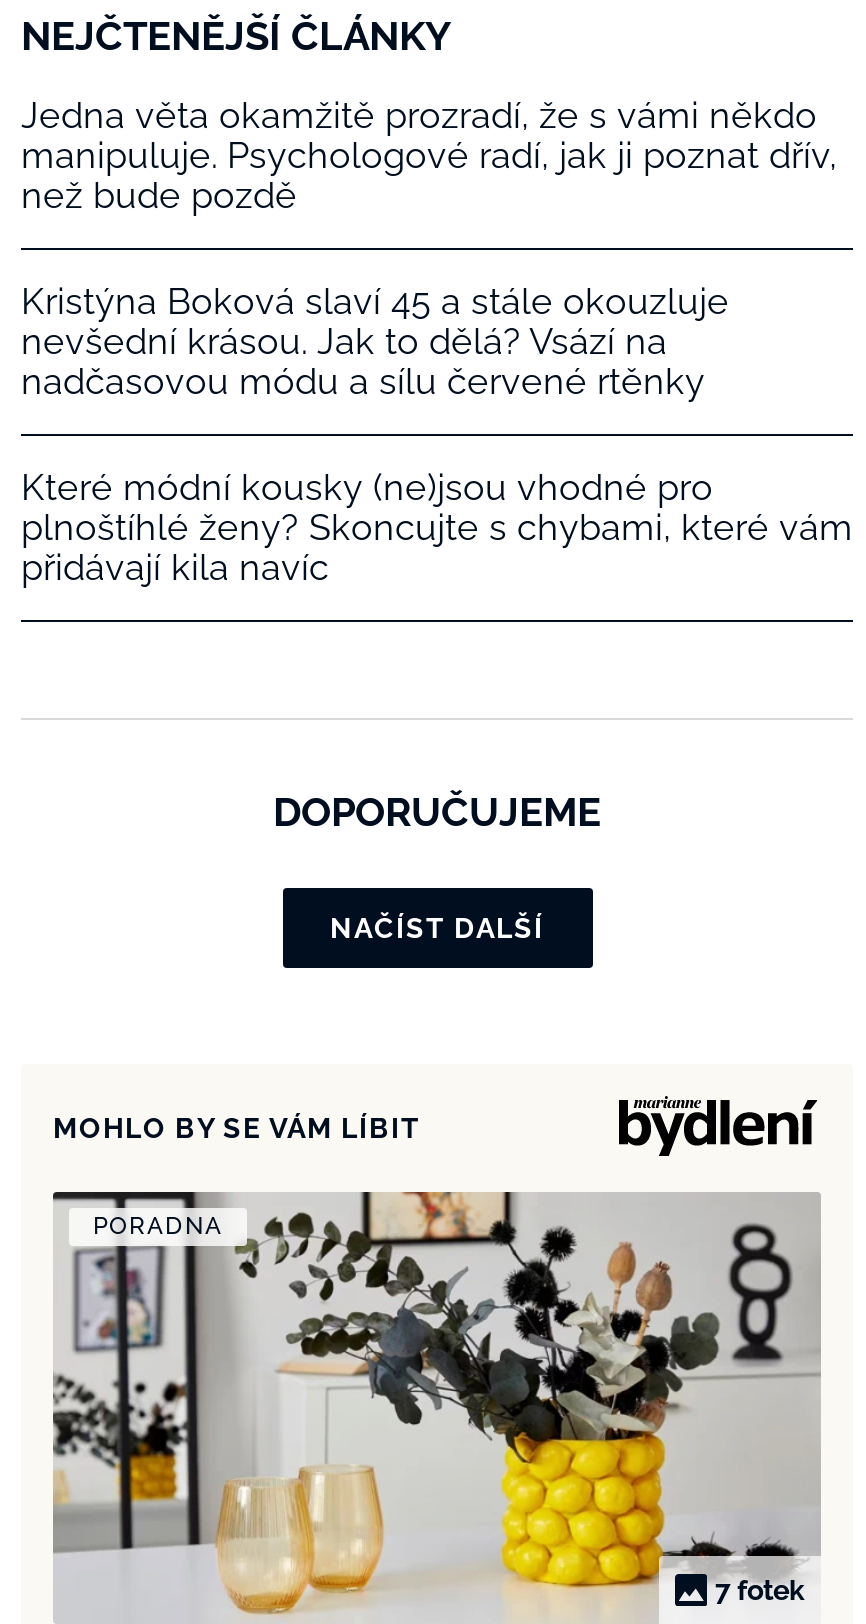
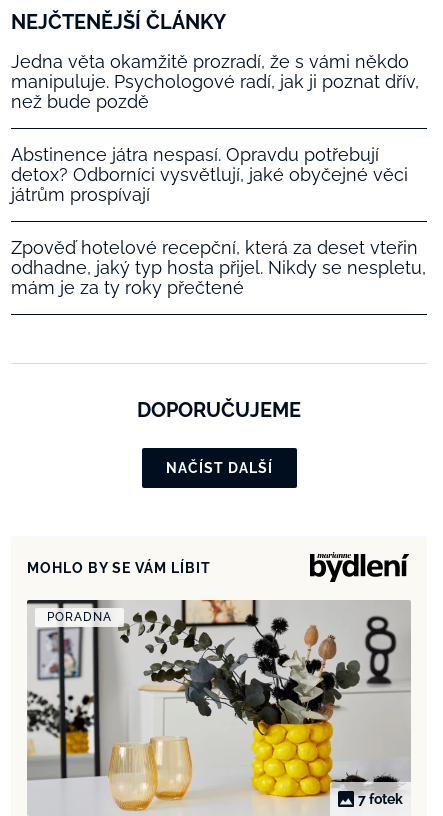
[21,280,729,402] Kristýna Boková slaví 45 a stále okouzluje | nevšední krásou. Jak to dělá? Vsází na | nadčasovou módu a sílu červené rtěnky -> [11,144,408,205] Abstinence játra nespasí. Opravdu potřebují | detox? Odborníci vysvětlují, jaké obyčejné věci | játrům prospívají
[21,466,853,588] Které módní kousky (ne)jsou vhodné pro | plnoštíhlé ženy? Skoncujte s chybami, které vám | přidávají kila navíc -> [11,237,426,298] Zpověď hotelové recepční, která za deset vteřin | odhadne, jaký typ hosta přijel. Nikdy se nespletu, | mám je za ty roky přečtené

